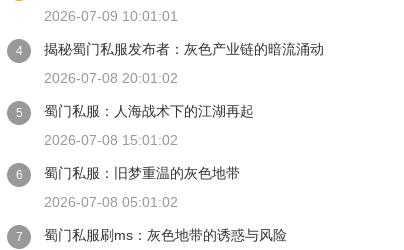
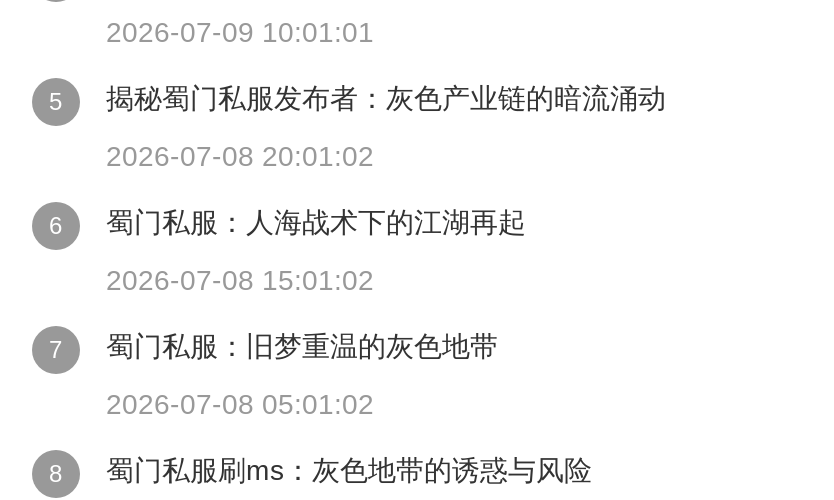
[15,41,324,58] 4 揭秘蜀门私服发布者：灰色产业链的暗流涌动 -> [49,82,666,116] 5 揭秘蜀门私服发布者：灰色产业链的暗流涌动
[15,103,254,120] 5 蜀门私服：人海战术下的江湖再起 -> [49,206,526,240] 6 蜀门私服：人海战术下的江湖再起
[15,165,240,182] 6 蜀门私服：旧梦重温的灰色地带 -> [49,330,498,364] 7 蜀门私服：旧梦重温的灰色地带
[15,227,287,244] 7 蜀门私服刷ms：灰色地带的诱惑与风险 -> [49,454,592,488] 8 蜀门私服刷ms：灰色地带的诱惑与风险

